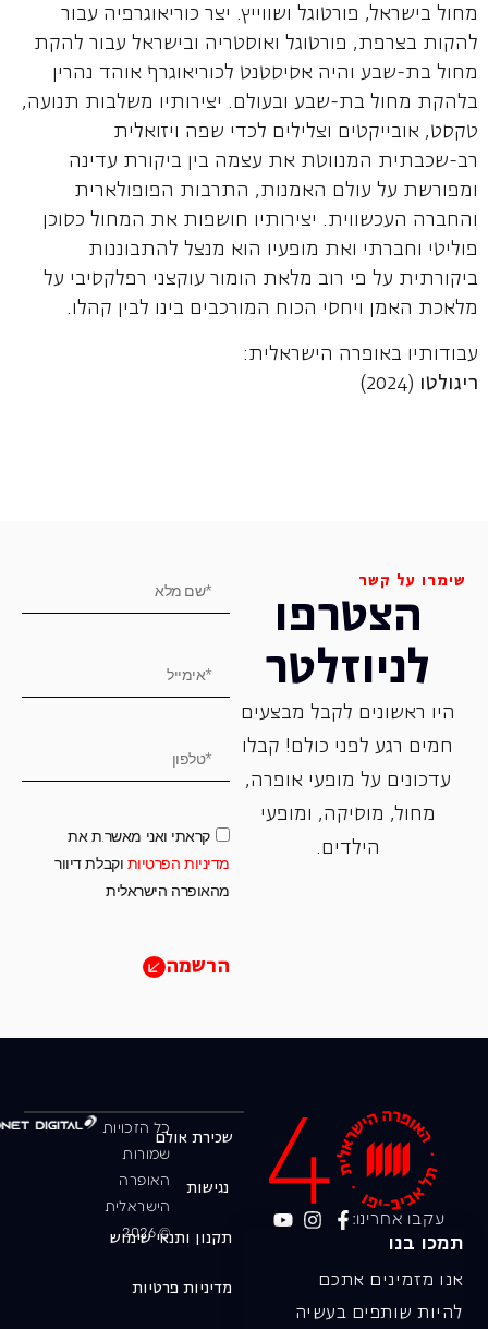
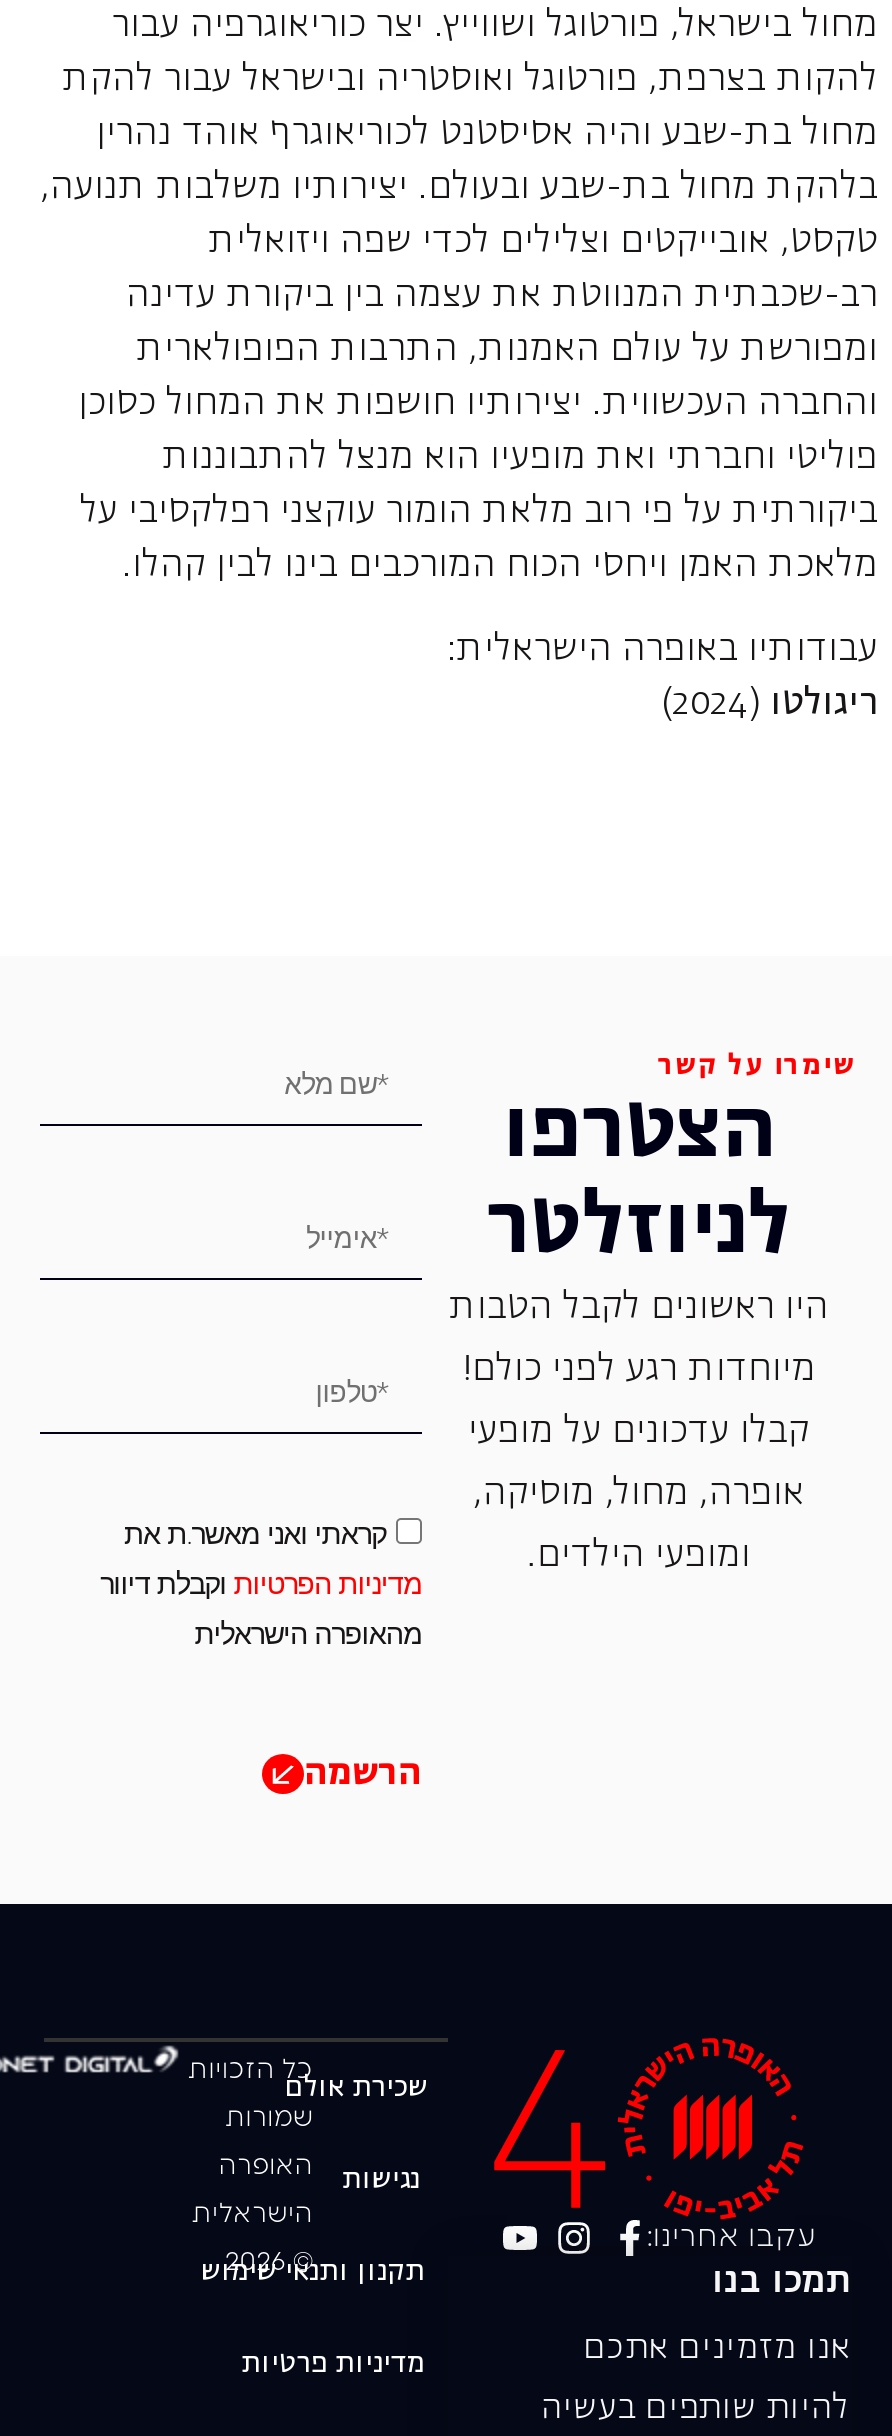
[241,703,455,723] היו ראשונים לקבל מבצעים -> [449,1289,829,1325] היו ראשונים לקבל הטבות
[242,737,454,756] חמים רגע לפני כולם! קבלו -> [462,1351,816,1387] מיוחדות רגע לפני כולם!
[245,770,451,790] עדכונים על מופעי אופרה, -> [468,1413,810,1449] קבלו עדכונים על מופעי
[260,804,436,824] מחול, מוסיקה, ומופעי -> [473,1475,805,1511] אופרה, מחול, מוסיקה,
[316,838,380,858] הילדים. -> [527,1537,751,1573] ומופעי הילדים.

